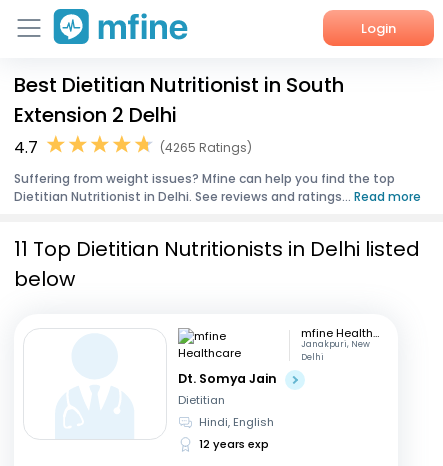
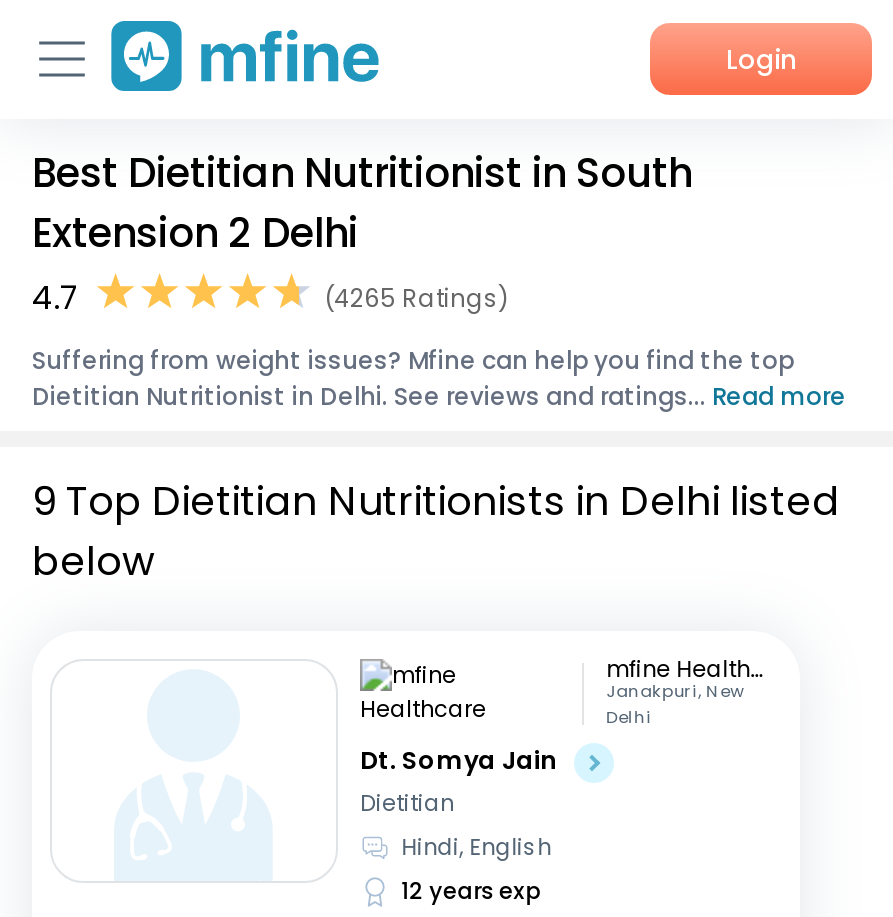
[14,235,420,263] 11 Top Dietitian Nutritionists in Delhi listed -> [32,473,840,529] 9 Top Dietitian Nutritionists in Delhi listed

